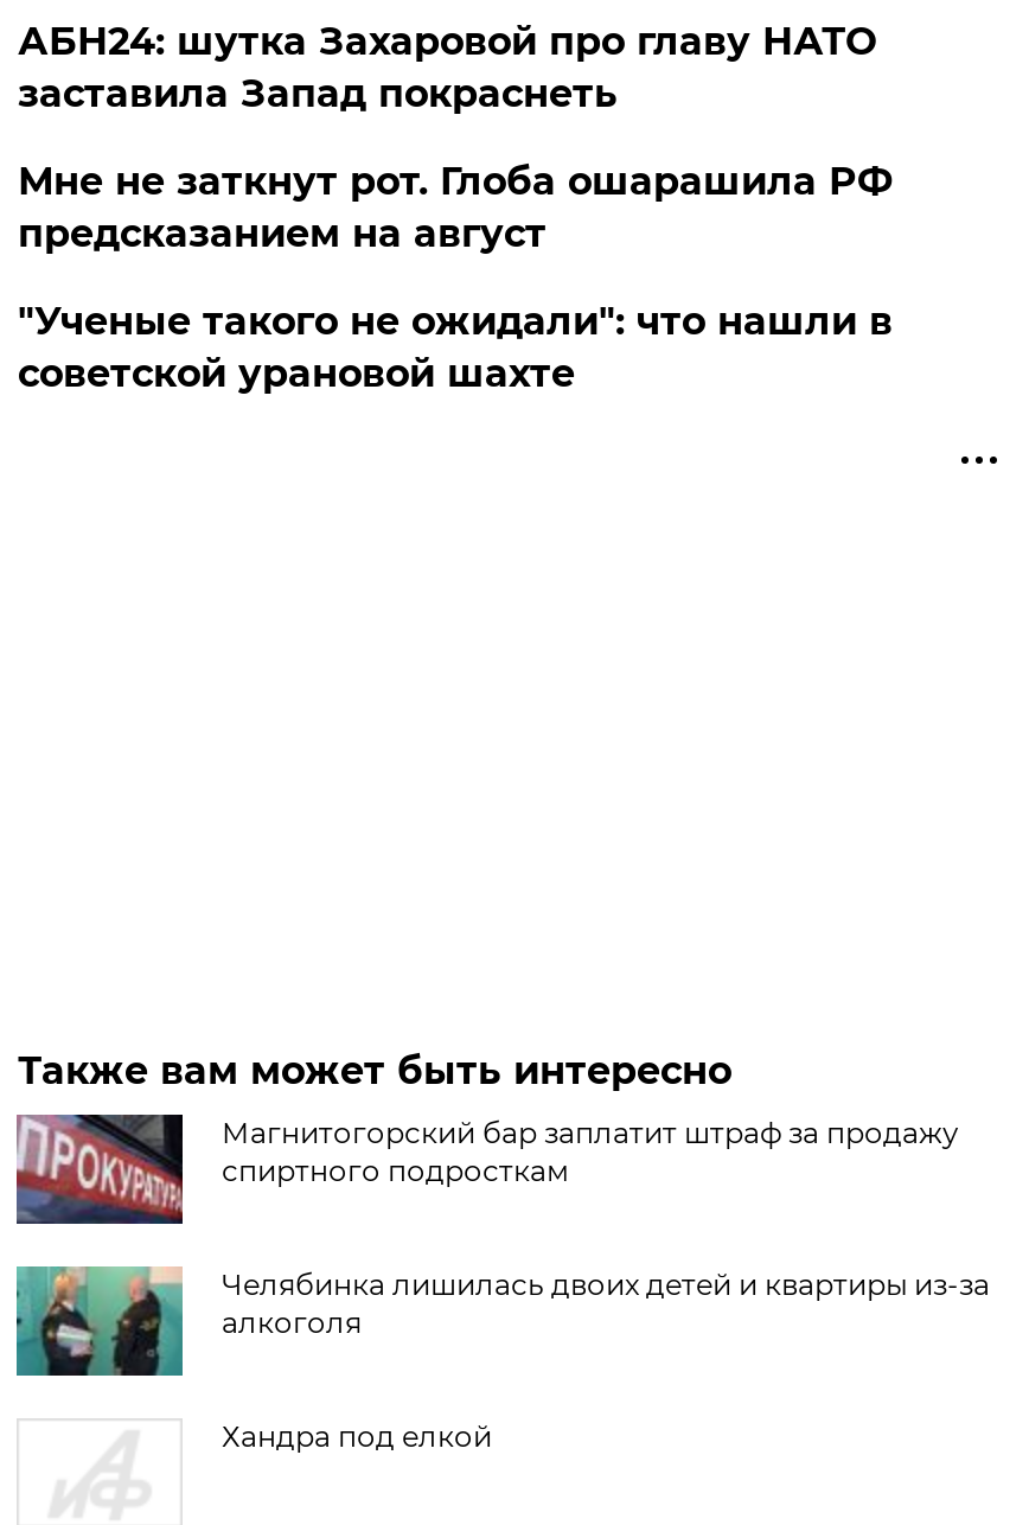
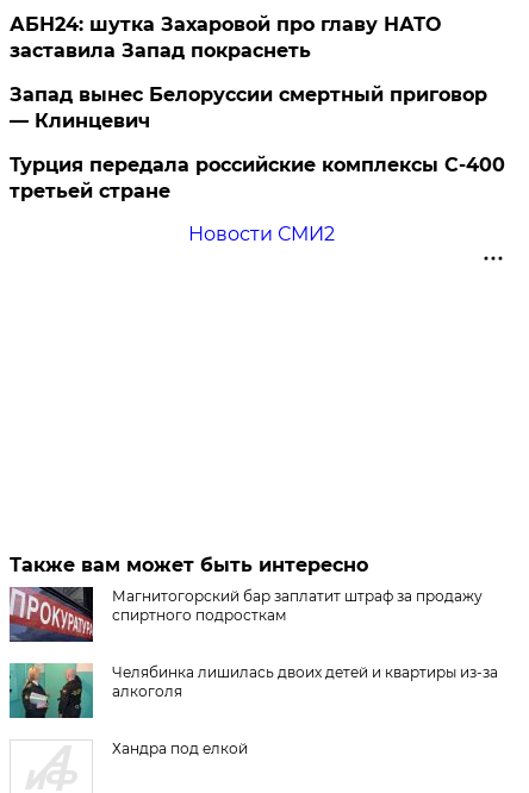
[18,159,892,396] Мне не заткнут рот. Глоба ошарашила РФ | предсказанием на август | "Ученые такого не ожидали": что нашли в | советской урановой шахте -> [10,83,506,245] Запад вынес Белоруссии смертный приговор | — Клинцевич | Турция передала российские комплексы С-400 | третьей стране | Новости СМИ2

